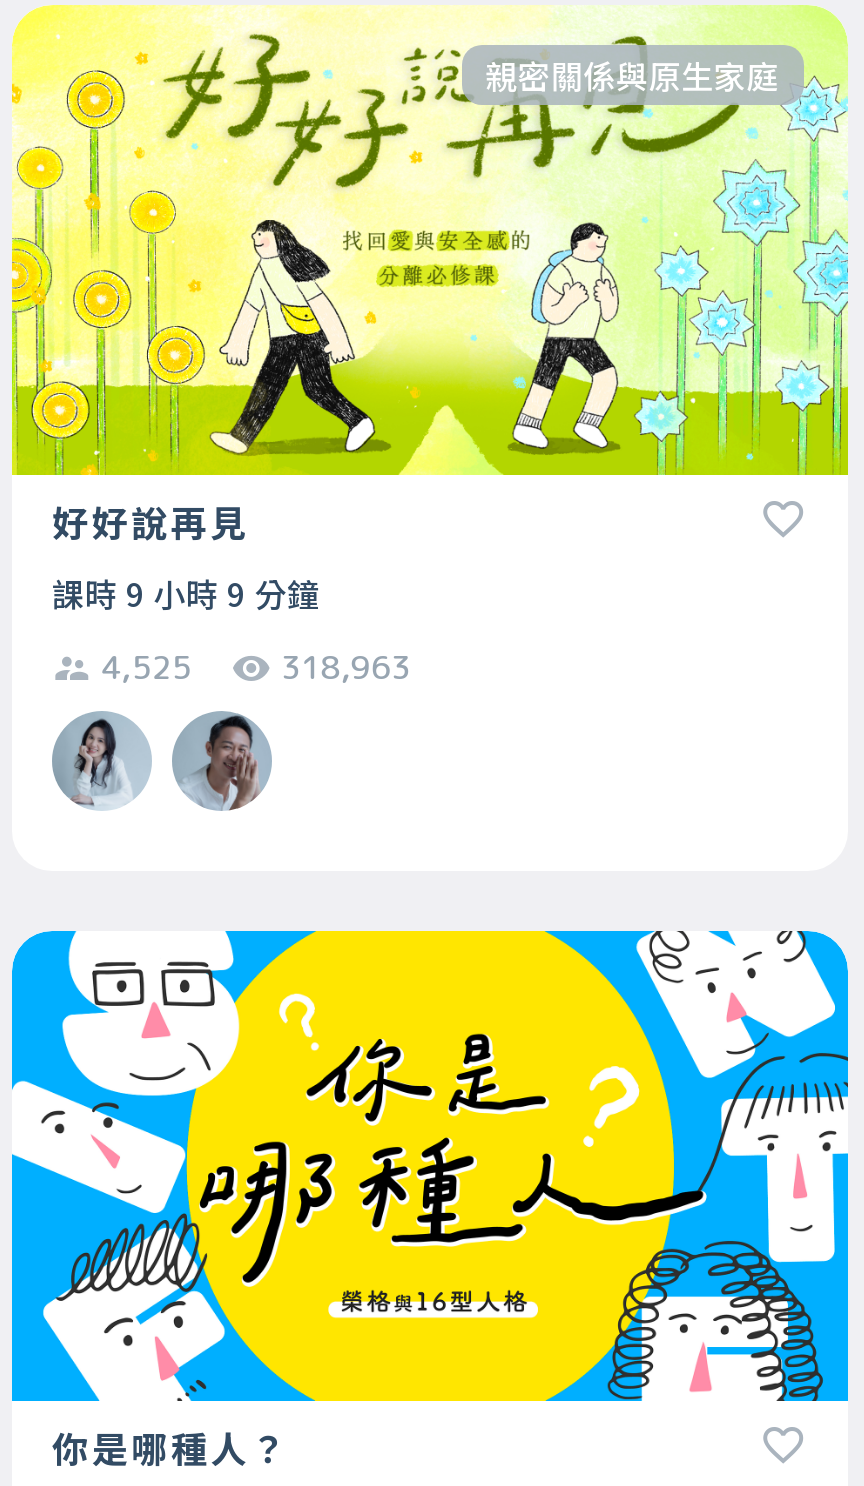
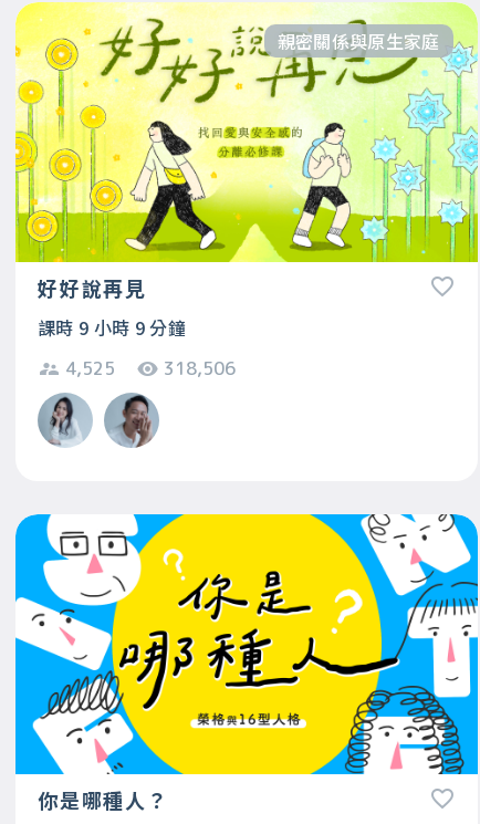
[281,645,411,689] 318,963 -> [164,356,236,380] 318,506

